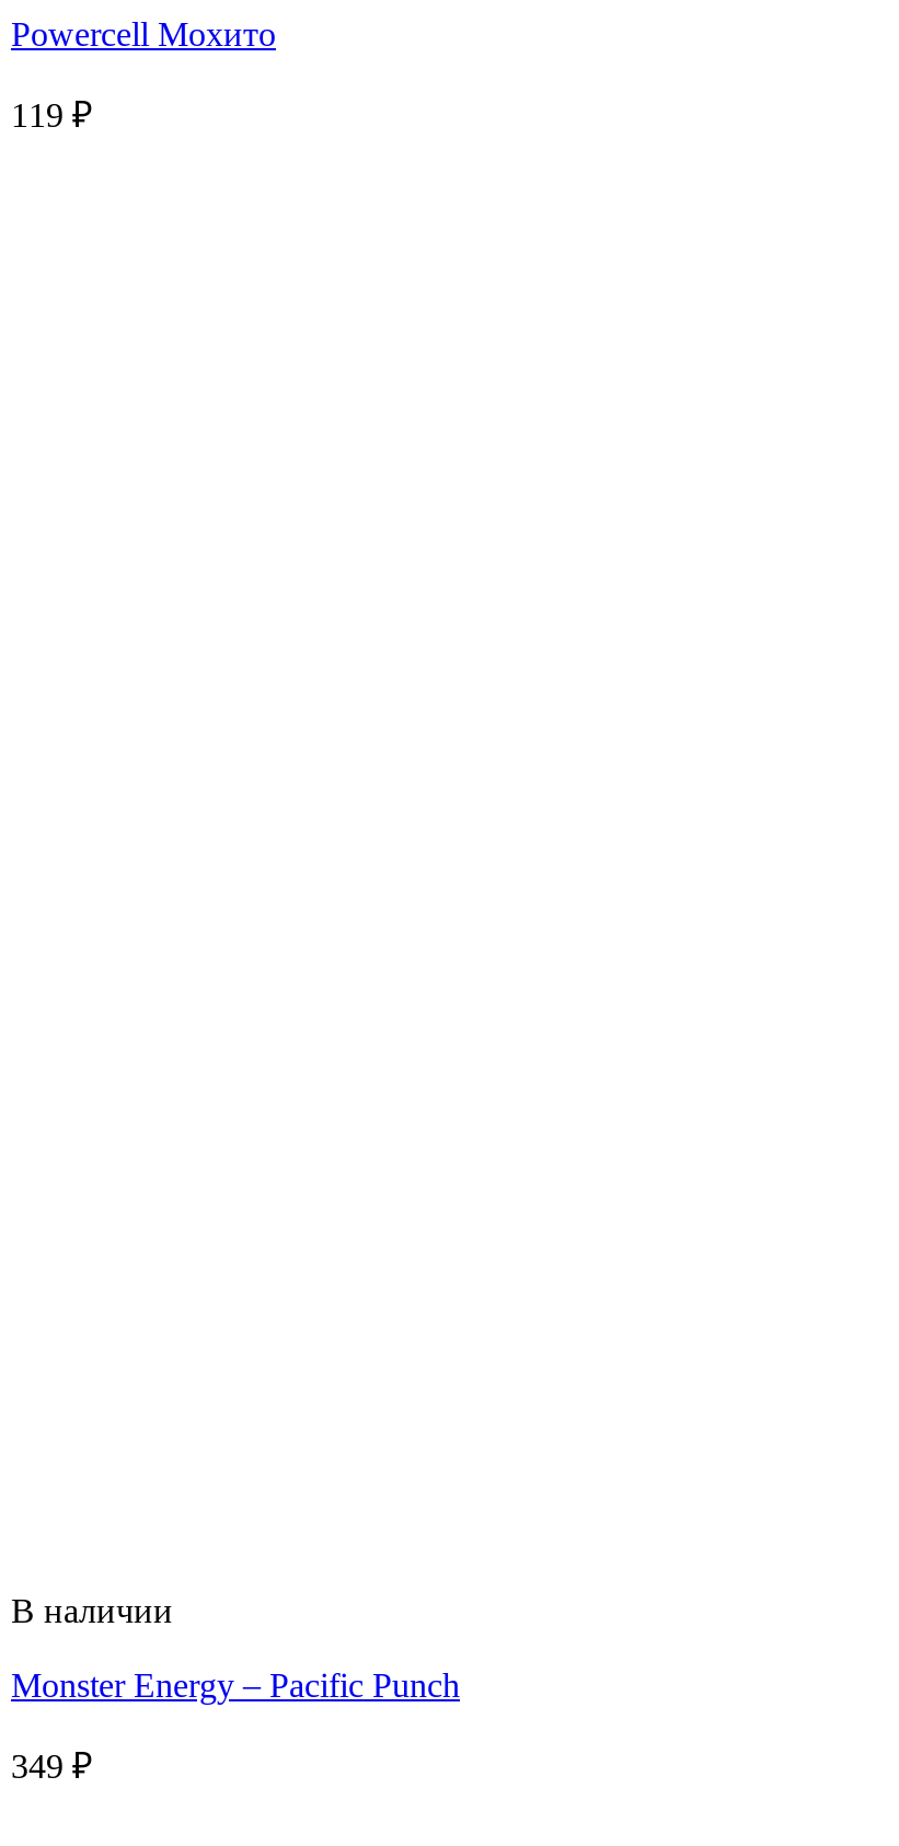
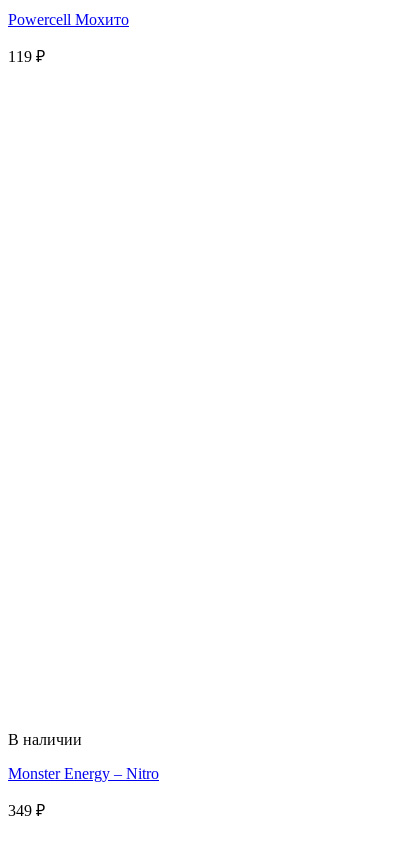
[11,1666,460,1703] Monster Energy – Pacific Punch -> [8,765,159,782] Monster Energy – Nitro

